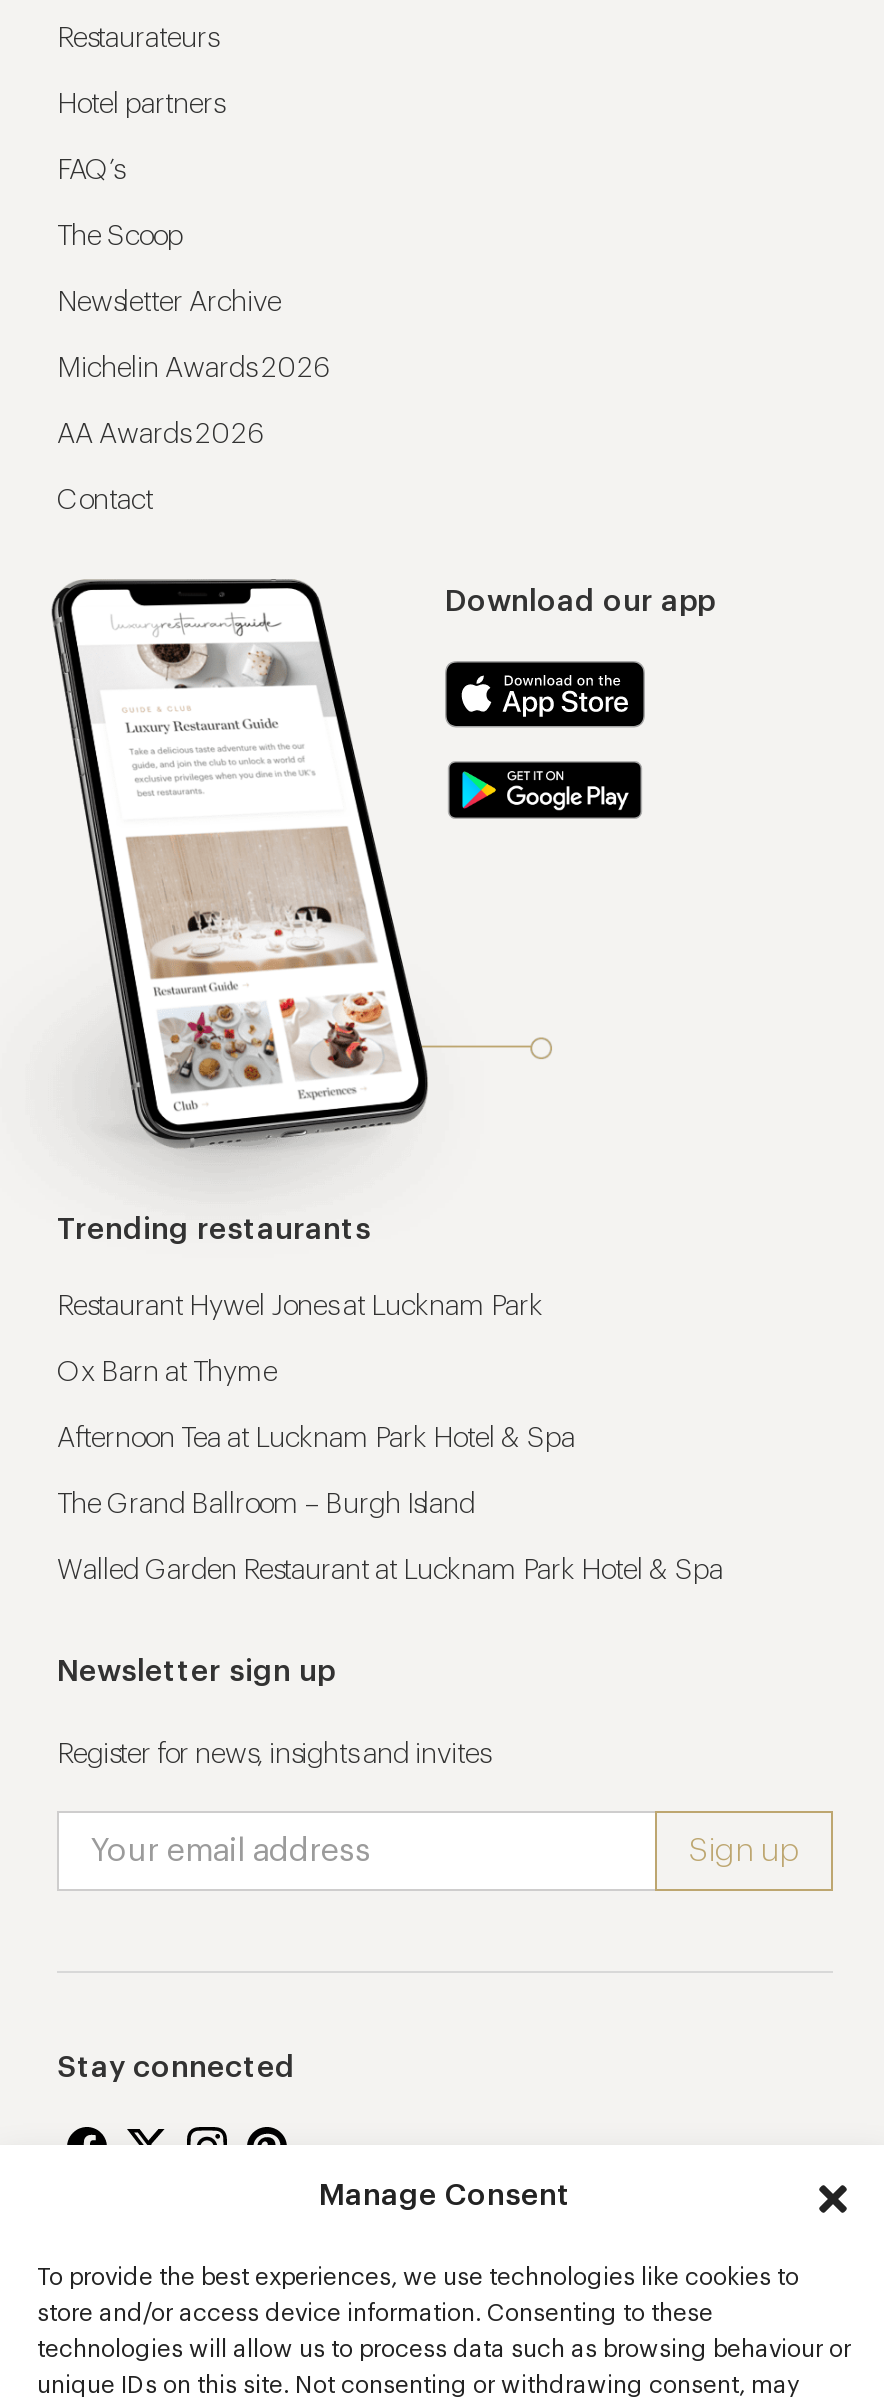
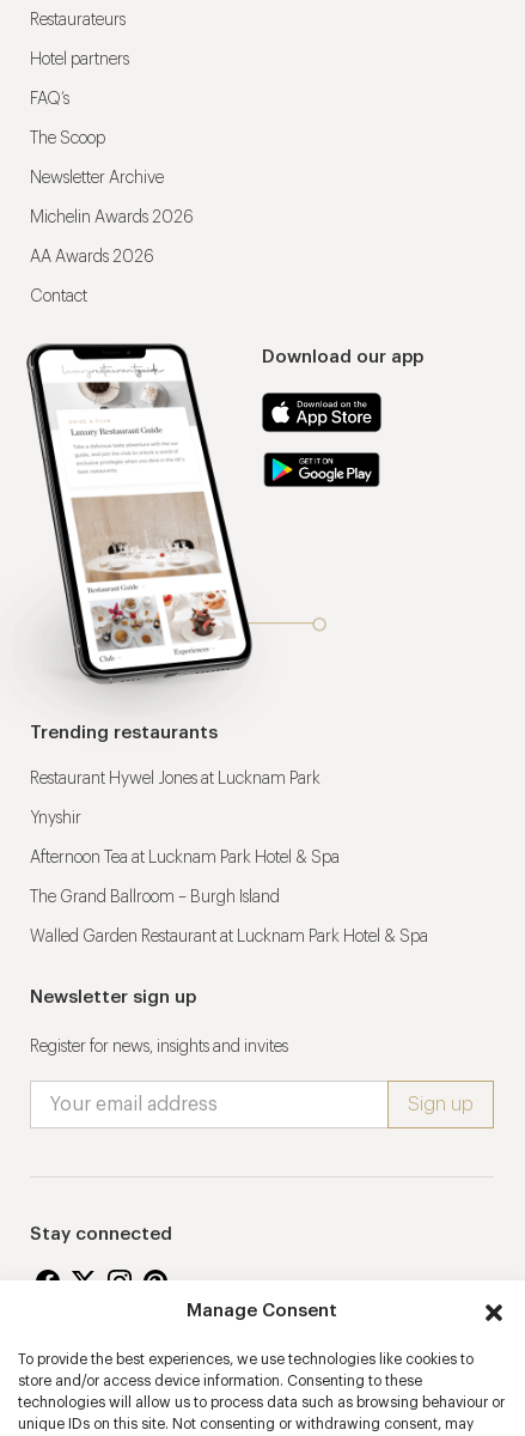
[57,1359,277,1387] Ox Barn at Thyme -> [30,810,81,827] Ynyshir

